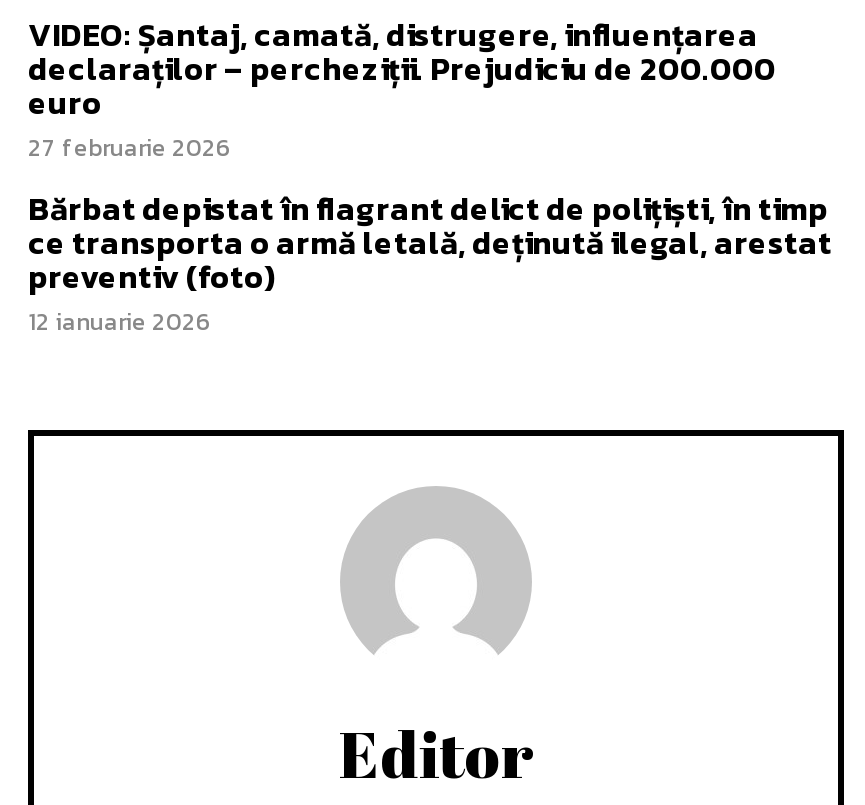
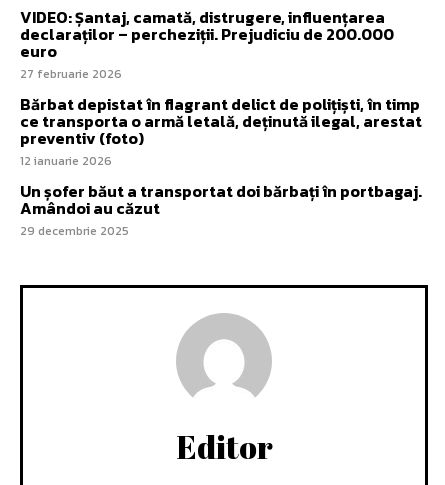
none -> [20,179,422,240] Un șofer băut a transportat doi bărbați în portbagaj. | Amândoi au căzut | 29 decembrie 2025

